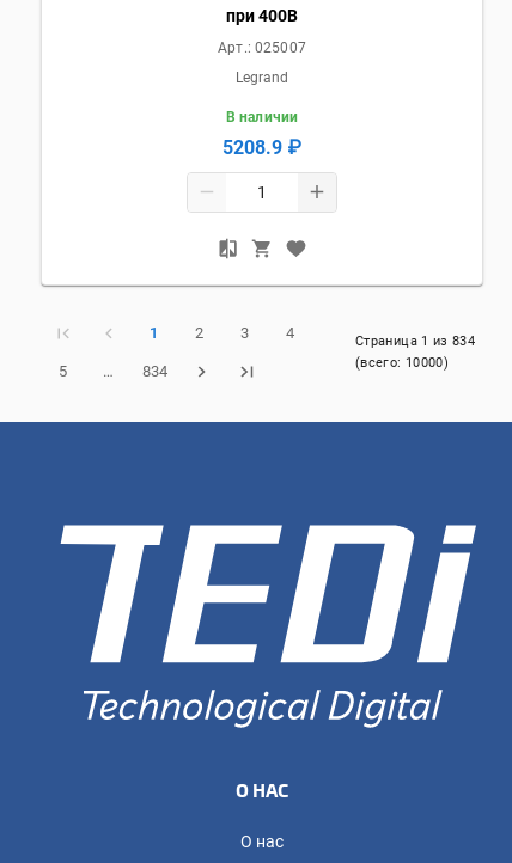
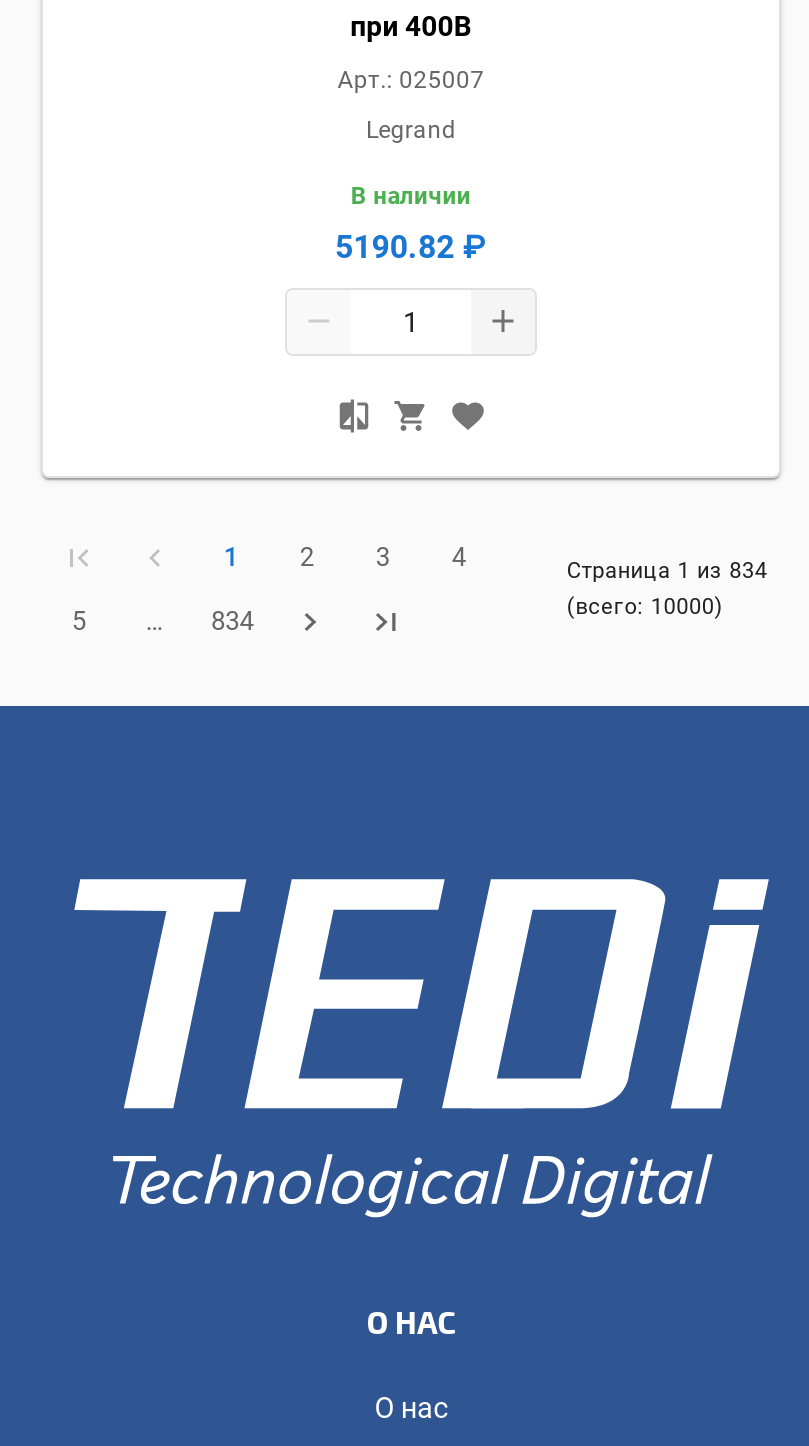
[222,136,302,158] 5208.9 ₽ -> [335,227,487,265] 5190.82 ₽

